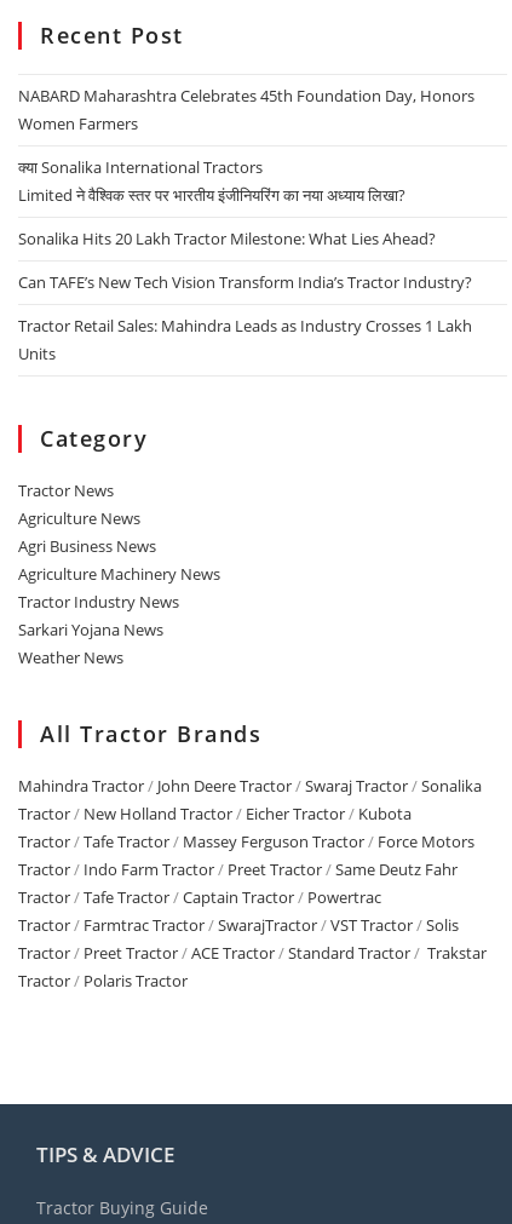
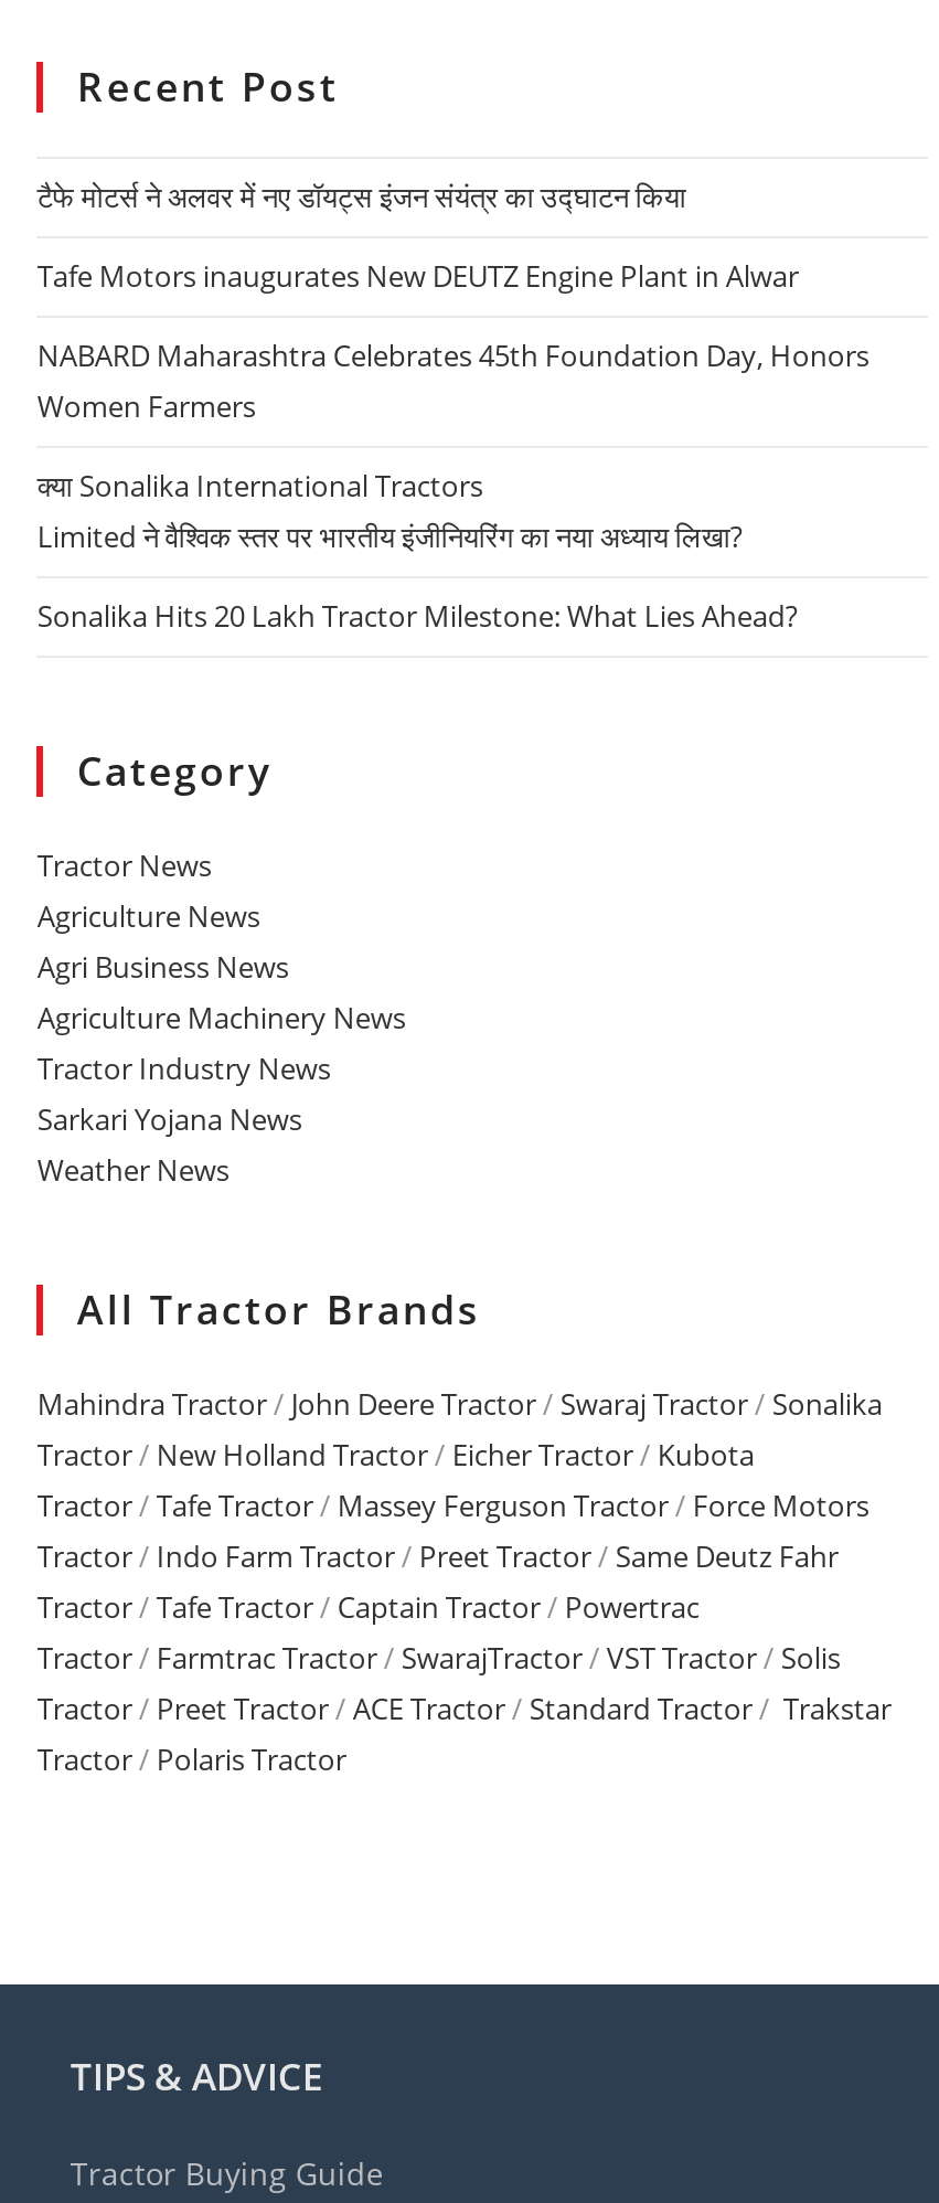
none -> [37,176,805,295] टैफे मोटर्स ने अलवर में नए डॉयट्स इंजन संयंत्र का उद्घाटन किया | Tafe Motors inaugurates New DEUTZ Engine Plant in Alwar
moved [19,85,475,249] -> [37,335,869,635]: NABARD Maharashtra Celebrates 45th Foundation Day, Honors | Women Farmers | क्या Sonalika International Tractors | Limited ने वैश्विक स्तर पर भारतीय इंजीनियरिंग का नया अध्याय लिखा? | Sonalika Hits 20 Lakh Tractor Milestone: What Lies Ahead?
[19,271,473,364] Can TAFE’s New Tech Vision Transform India’s Tractor Industry? | Tractor Retail Sales: Mahindra Leads as Industry Crosses 1 Lakh | Units -> none

